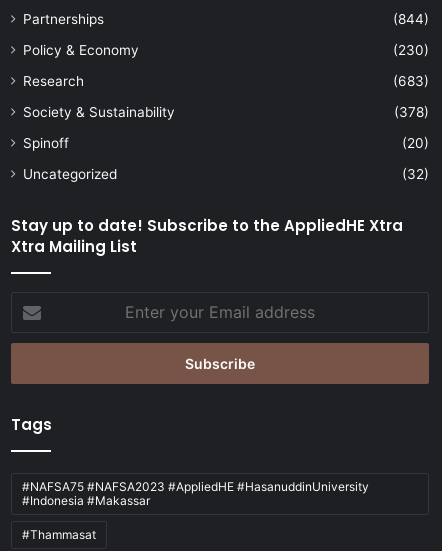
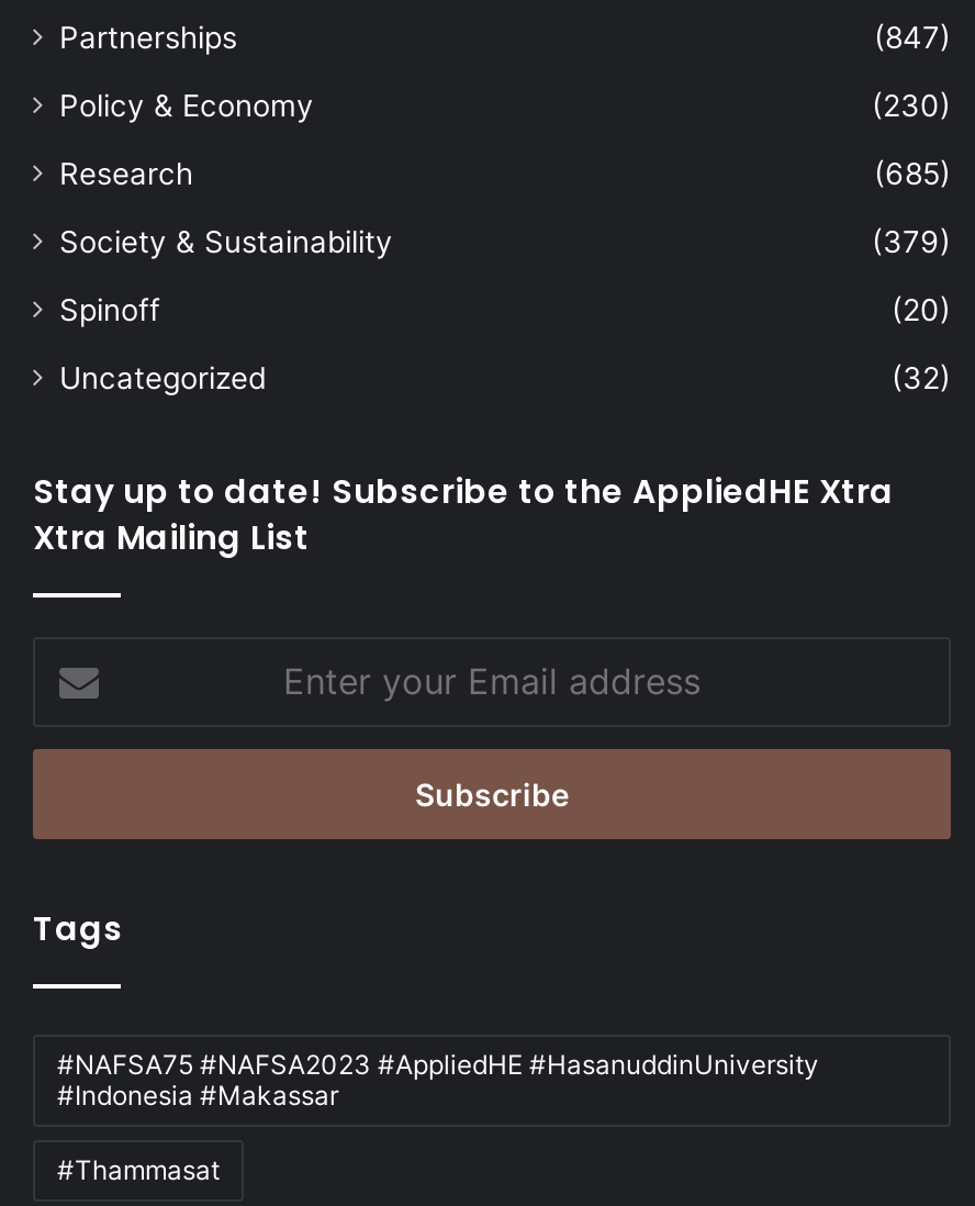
[393,11,429,27] (844) -> [874,19,951,54] (847)
[393,73,429,89] (683) -> [874,155,951,190] (685)
[394,104,429,120] (378) -> [872,223,951,259] (379)

